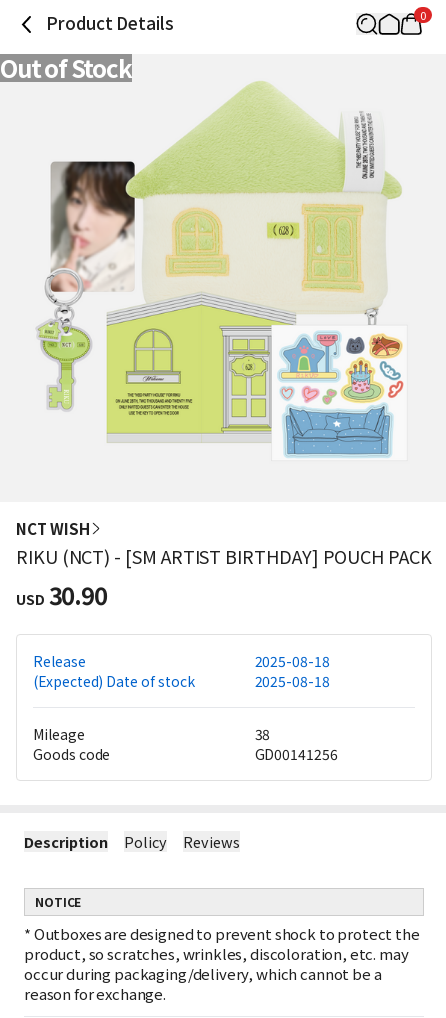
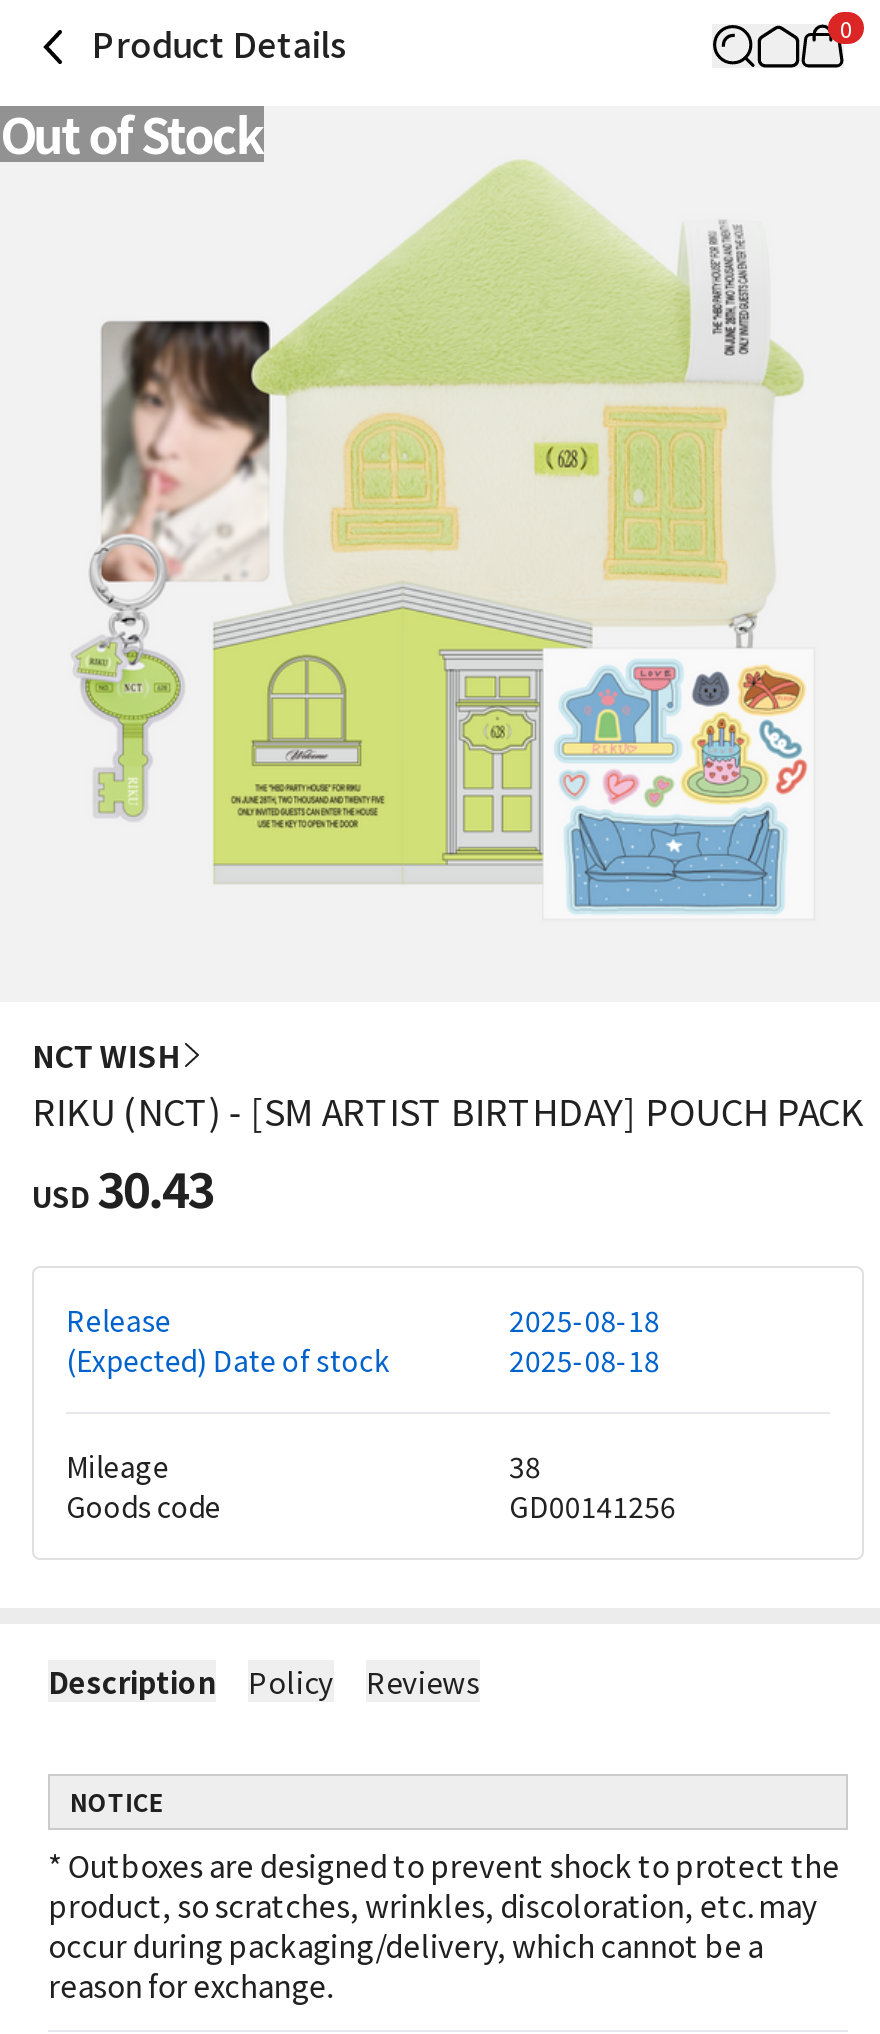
[16,577,107,612] USD 30.90 -> [32,1152,213,1222] USD 30.43

